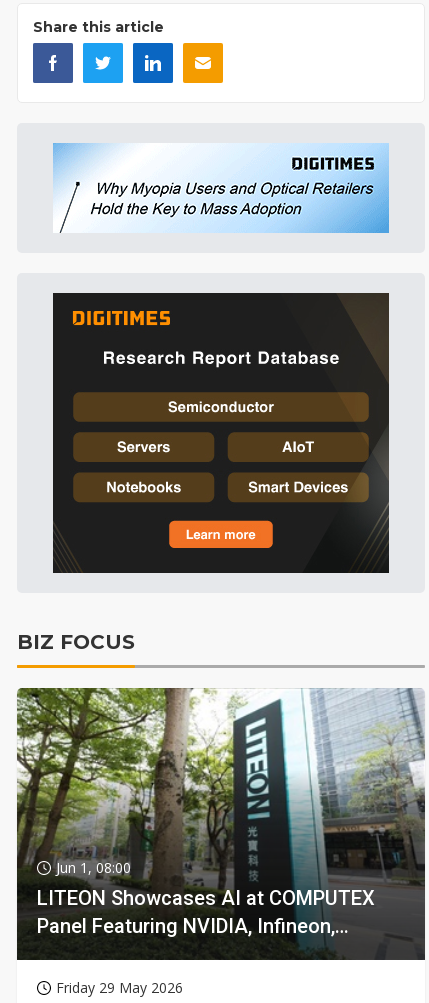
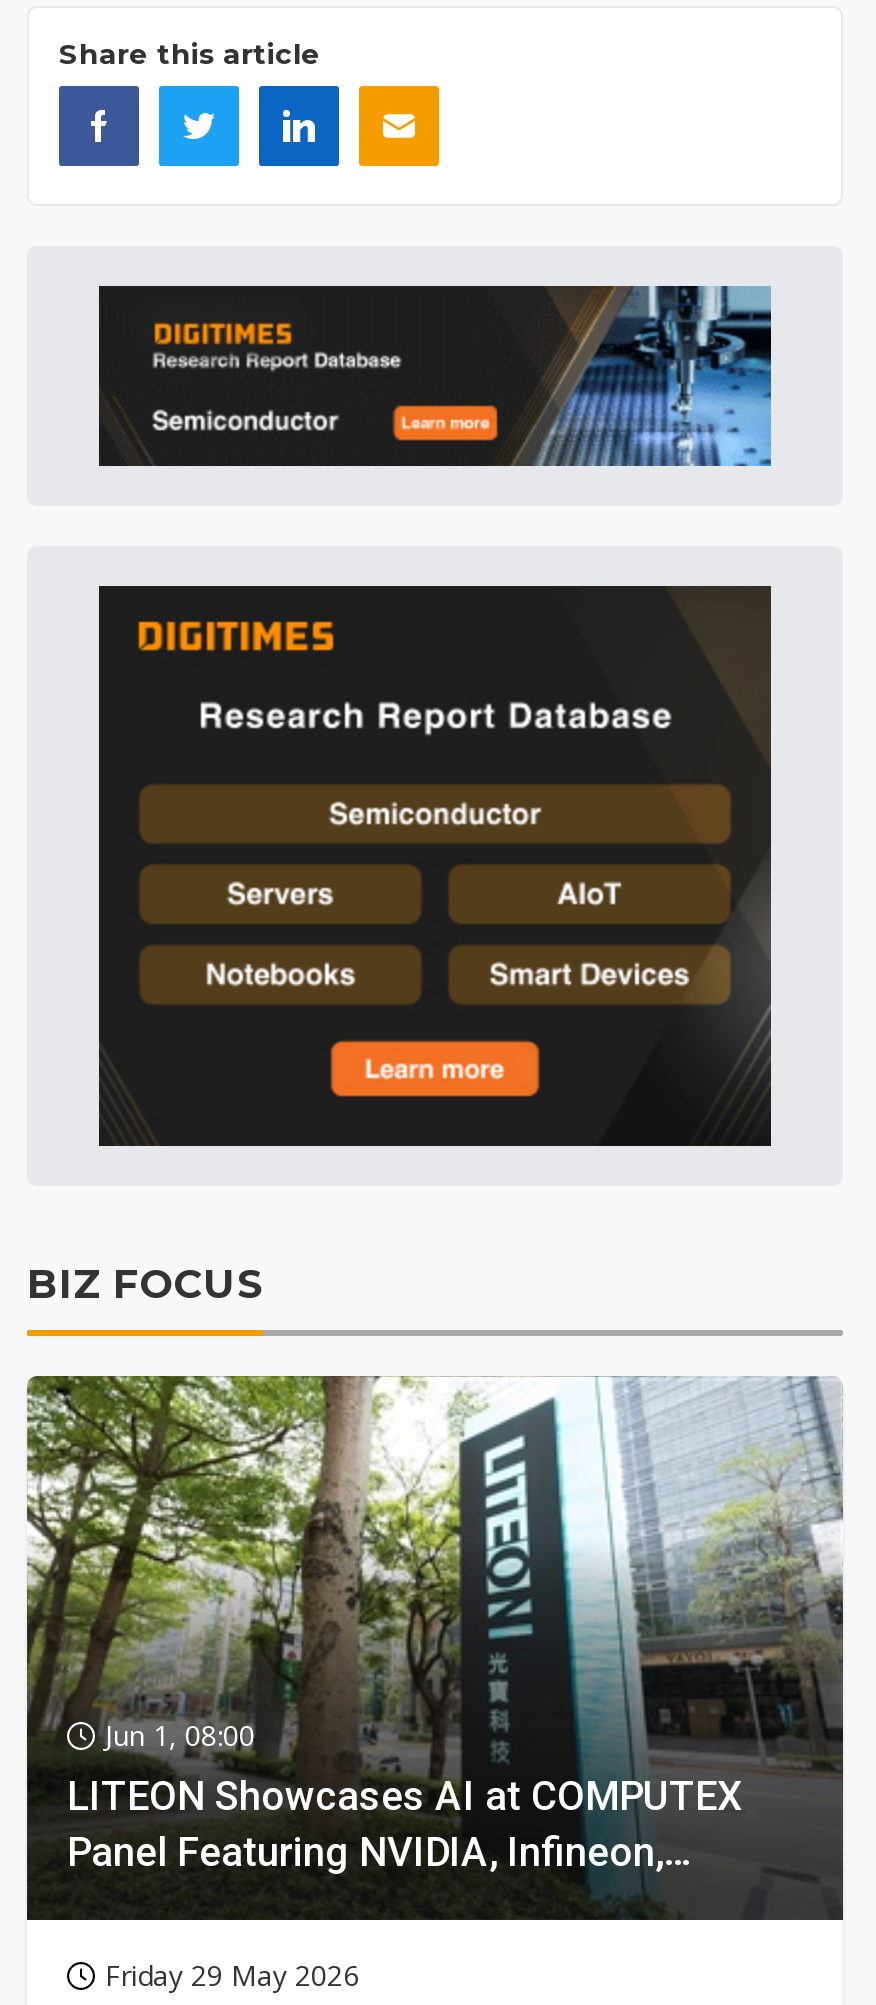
[53,143,389,234] [image] -> [97,284,773,468] [image]

